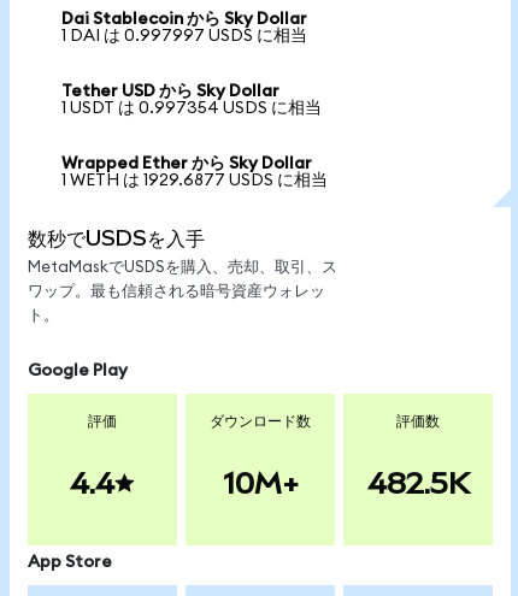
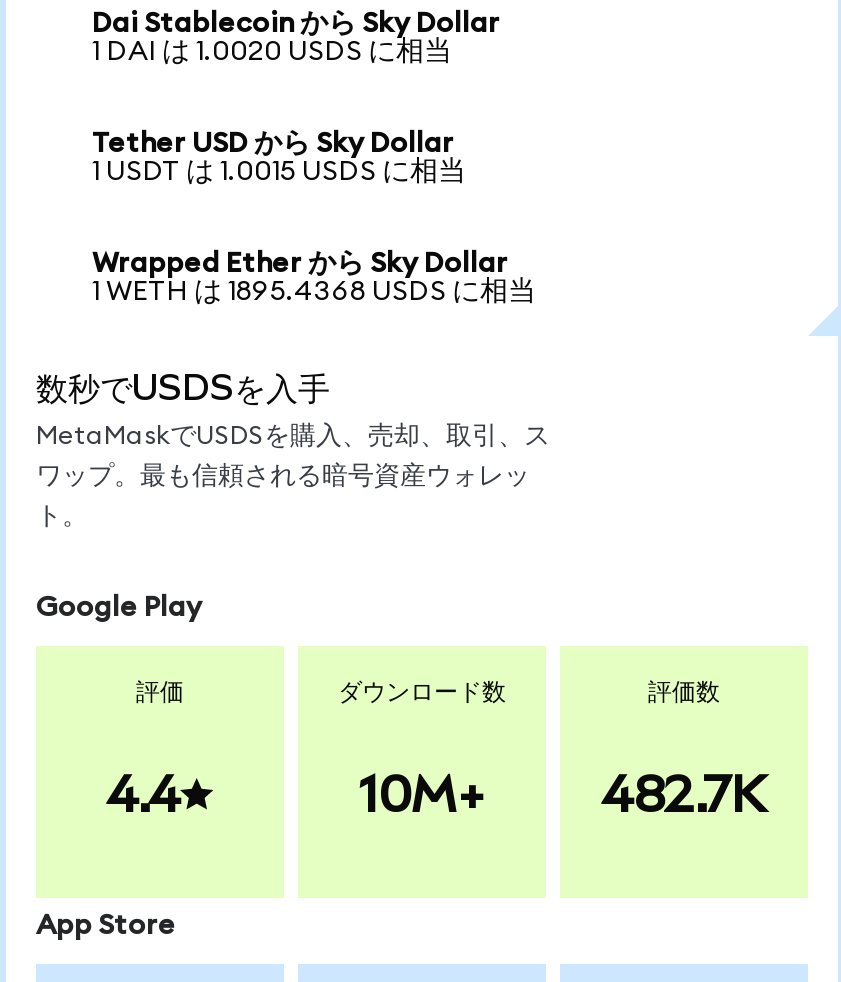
[61,28,307,45] 1 DAI は 0.997997 USDS に相当 -> [92,38,452,66] 1 DAI は 1.0020 USDS に相当
[61,100,322,117] 1 USDT は 0.997354 USDS に相当 -> [92,158,466,186] 1 USDT は 1.0015 USDS に相当
[61,172,328,189] 1 WETH は 1929.6877 USDS に相当 -> [92,278,536,306] 1 WETH は 1895.4368 USDS に相当
[367,466,469,500] 482.5K -> [601,766,767,822] 482.7K

